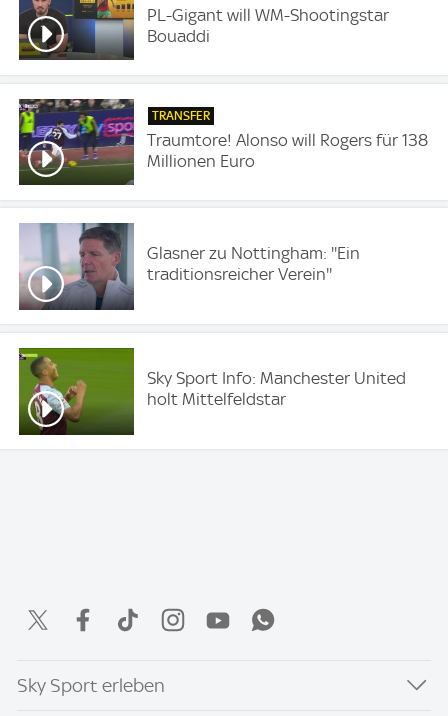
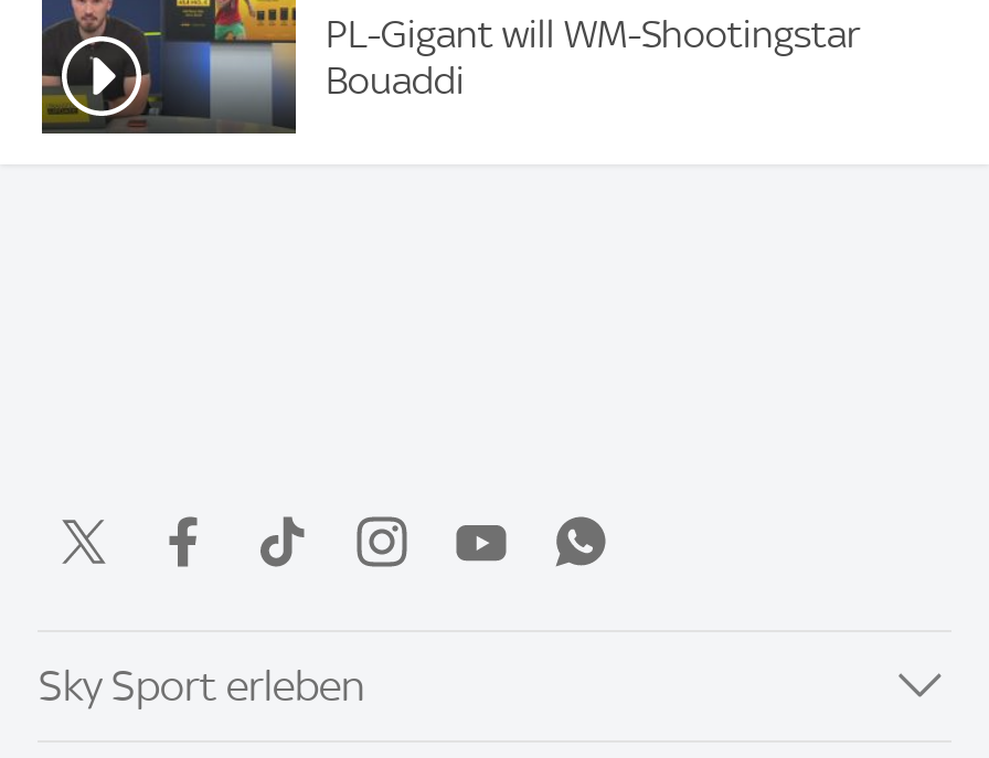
[18,98,428,186] [image] | TRANSFER | Traumtore! Alonso will Rogers für 138 | Millionen Euro -> none
[19,222,360,311] [image] | Glasner zu Nottingham: ''Ein | traditionsreicher Verein'' -> none
[18,347,406,436] [image] | Sky Sport Info: Manchester United | holt Mittelfeldstar -> none

